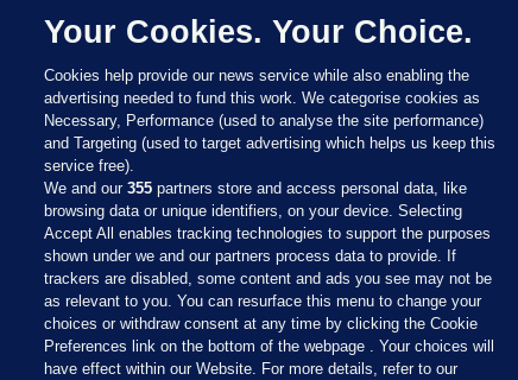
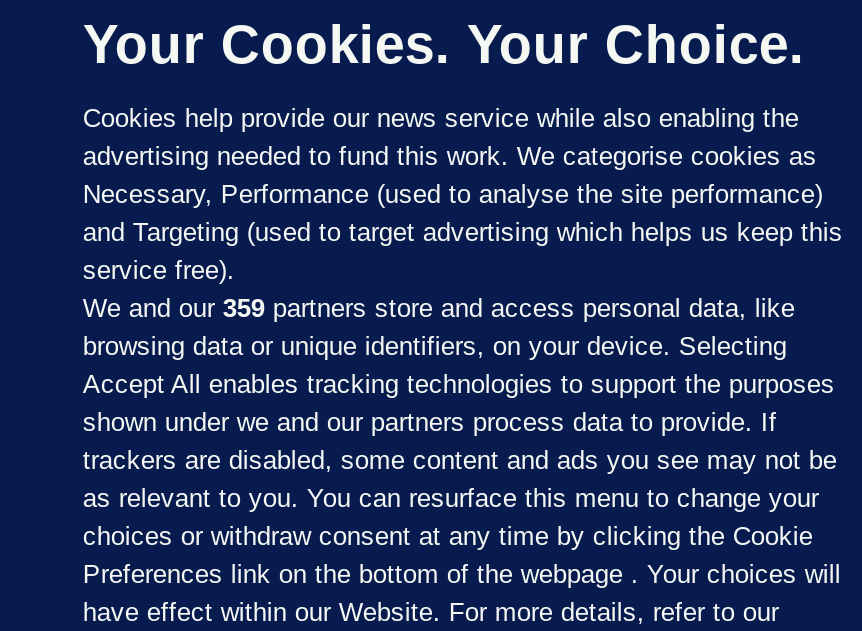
[44,179,467,197] We and our 355 partners store and access personal data, like -> [83,293,795,323] We and our 359 partners store and access personal data, like

